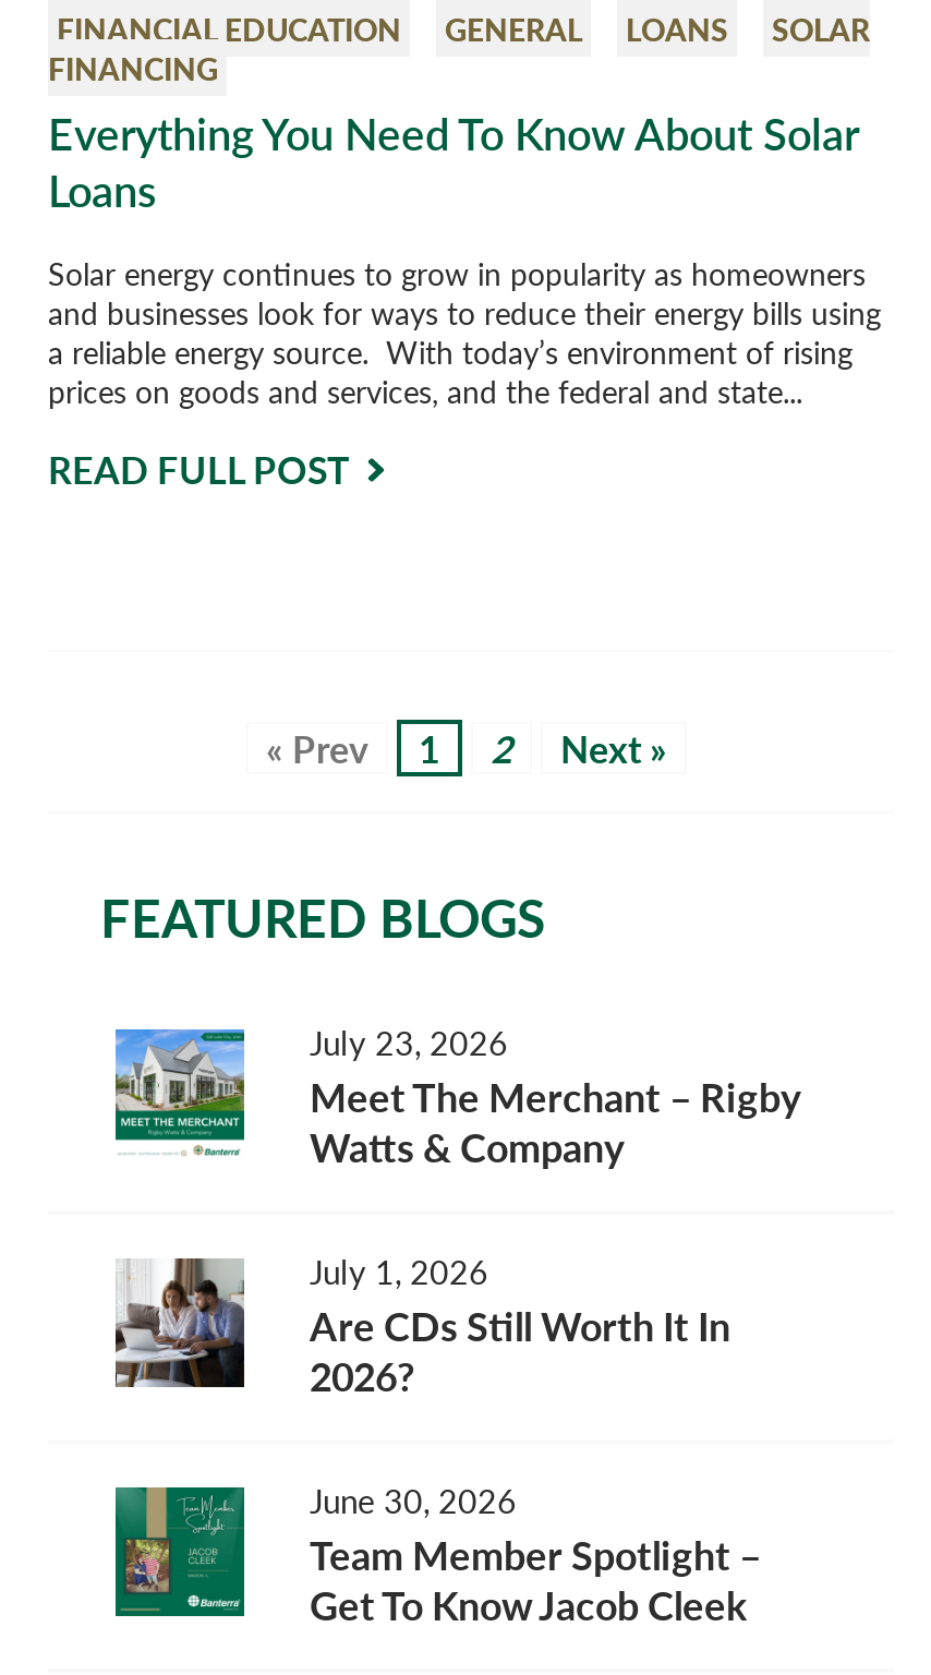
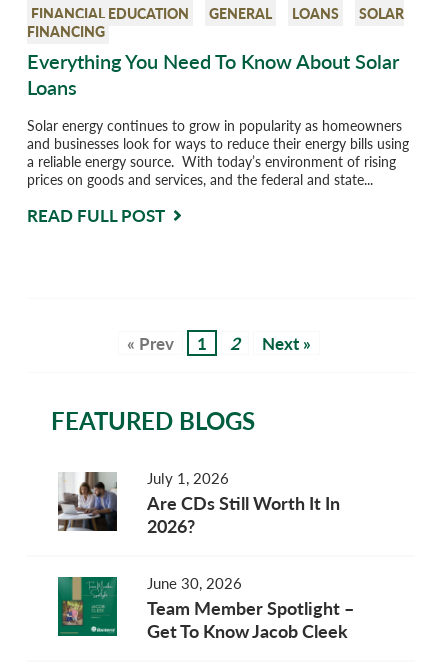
[113,1019,802,1173] [image] | July 23, 2026 | Meet The Merchant – Rigby | Watts & Company -> none

